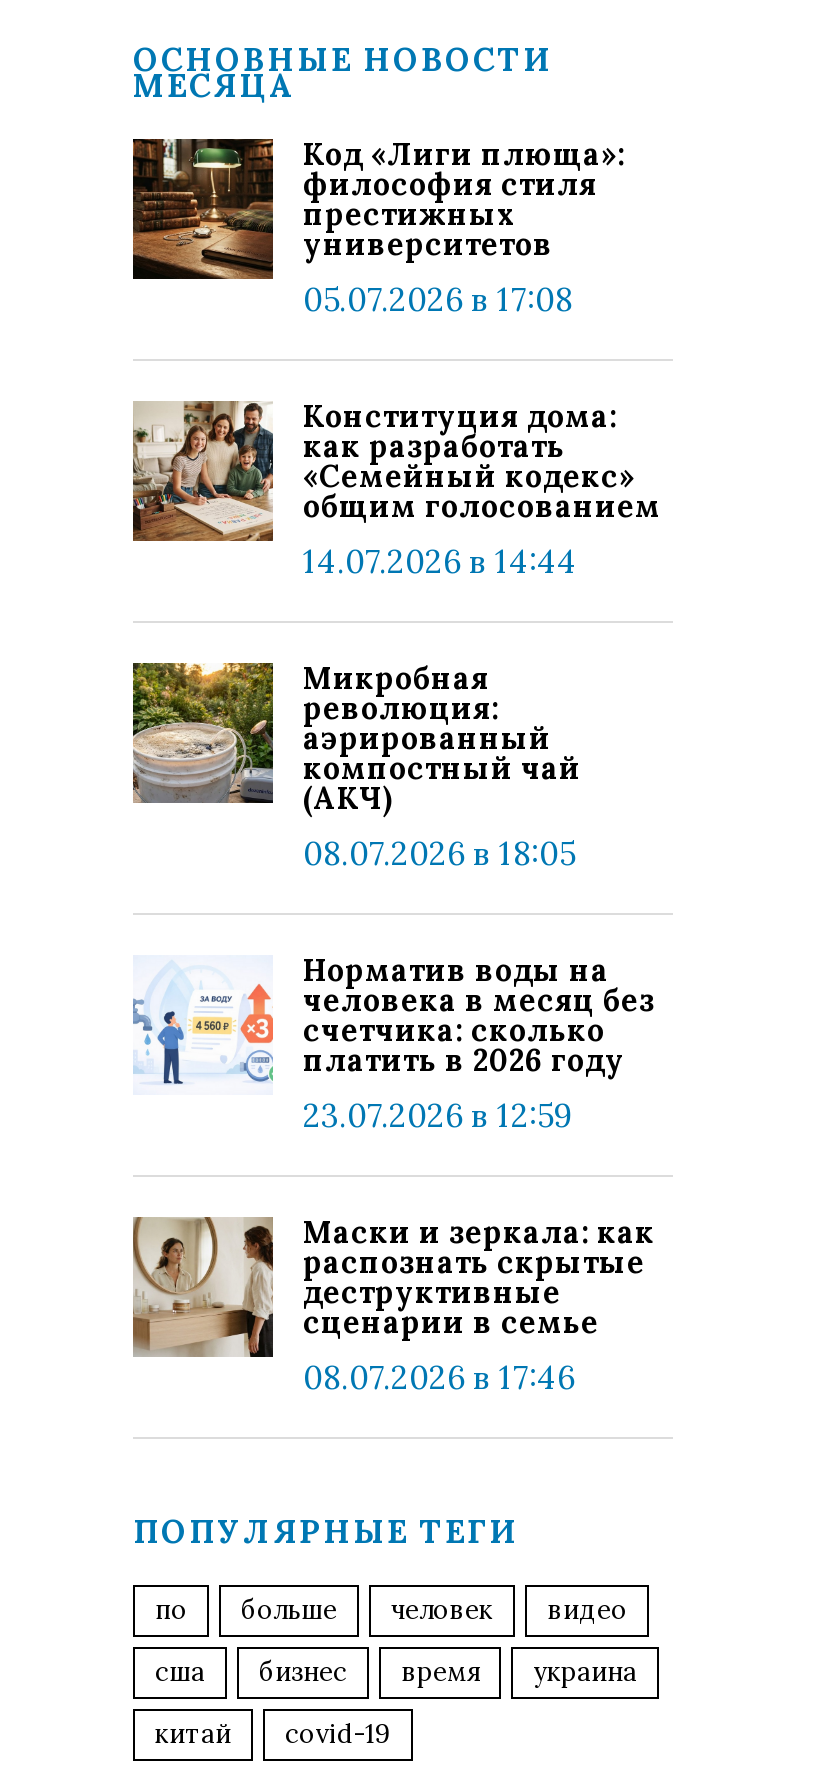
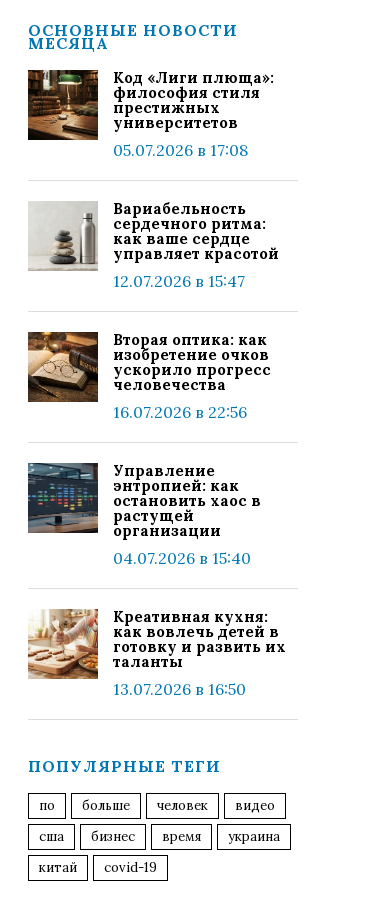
[131,397,661,581] [image] | Конституция дома: | как разработать | «Семейный кодекс» | общим голосованием | 14.07.2026 в 14:44 -> [28,199,279,291] [image] | Вариабельность | сердечного ритма: | как ваше сердце | управляет красотой | 12.07.2026 в 15:47
[131,659,581,873] [image] | Микробная | революция: | аэрированный | компостный чай | (АКЧ) | 08.07.2026 в 18:05 -> [27,330,271,422] [image] | Вторая оптика: как | изобретение очков | ускорило прогресс | человечества | 16.07.2026 в 22:56
[133,925,655,1135] [image] | Норматив воды на | человека в месяц без | счетчика: сколько | платить в 2026 году | 23.07.2026 в 12:59 -> [27,461,261,568] [image] | Управление | энтропией: как | остановить хаос в | растущей | организации | 04.07.2026 в 15:40
[131,1213,655,1397] [image] | Маски и зеркала: как | распознать скрытые | деструктивные | сценарии в семье | 08.07.2026 в 17:46 -> [28,607,286,699] [image] | Креативная кухня: | как вовлечь детей в | готовку и развить их | таланты | 13.07.2026 в 16:50

